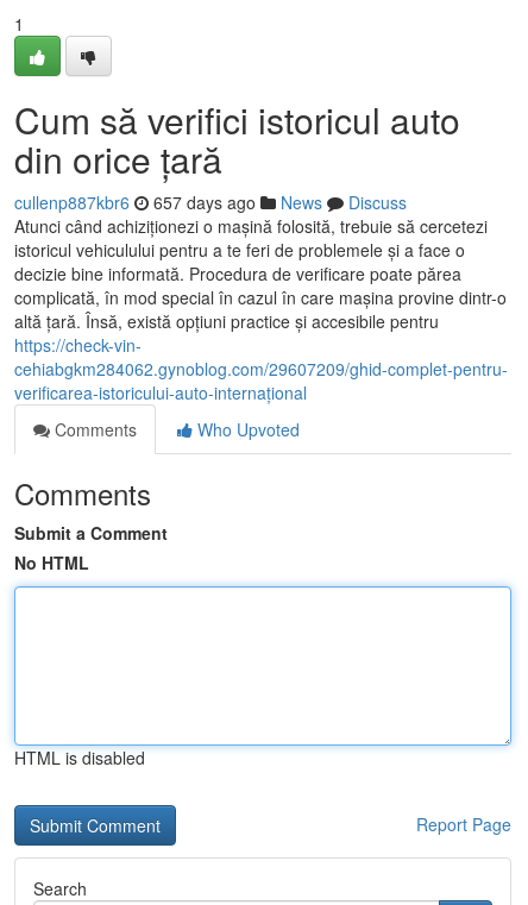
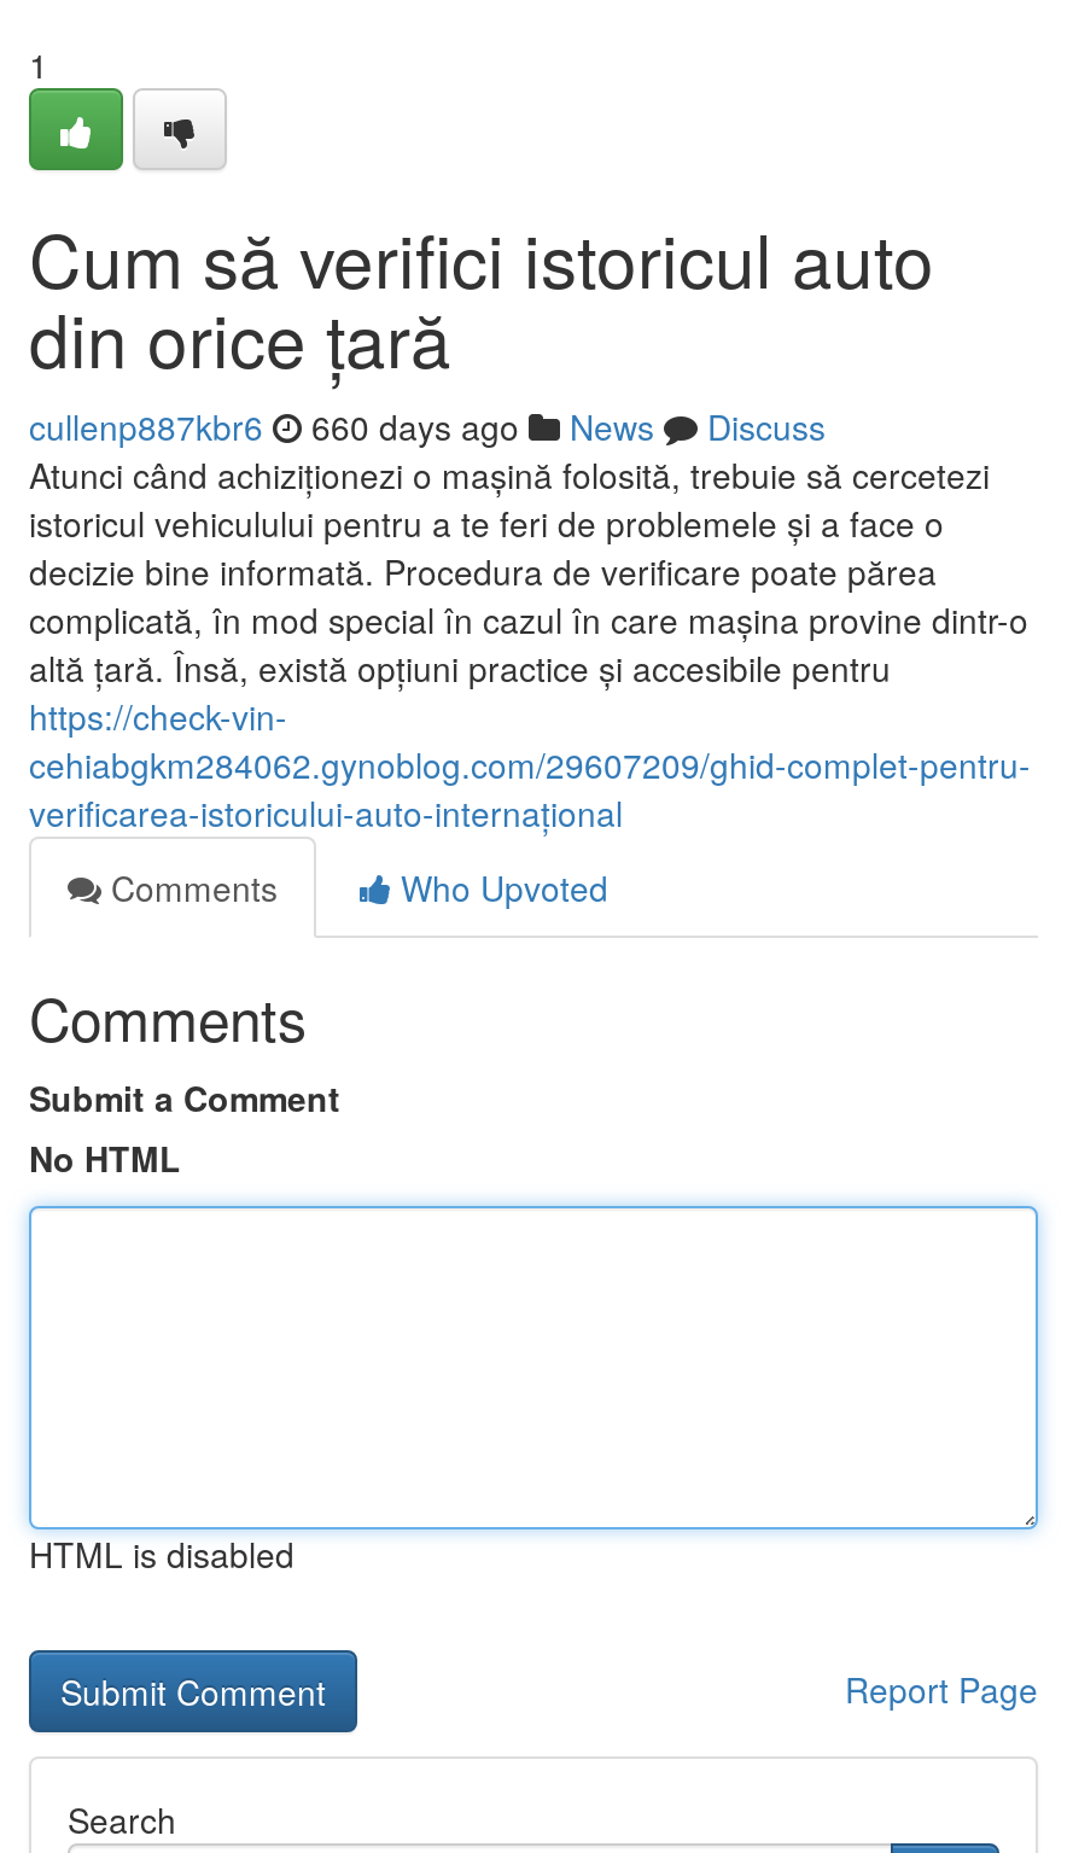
[14,190,407,214] cullenp887kbr6 657 days ago News Discuss -> [29,402,826,450] cullenp887kbr6 660 days ago News Discuss

